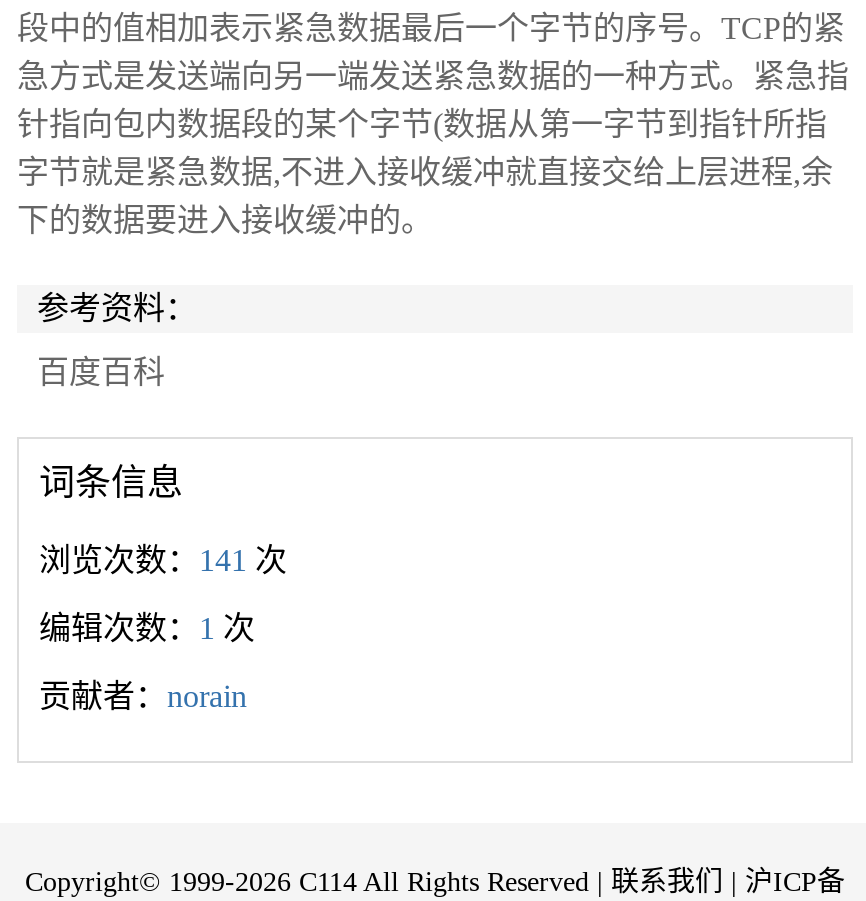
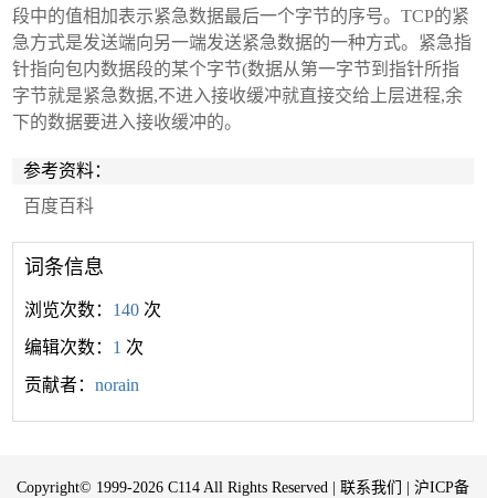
[39,542,287,576] 浏览次数：141次 -> [24,300,161,319] 浏览次数：140次

